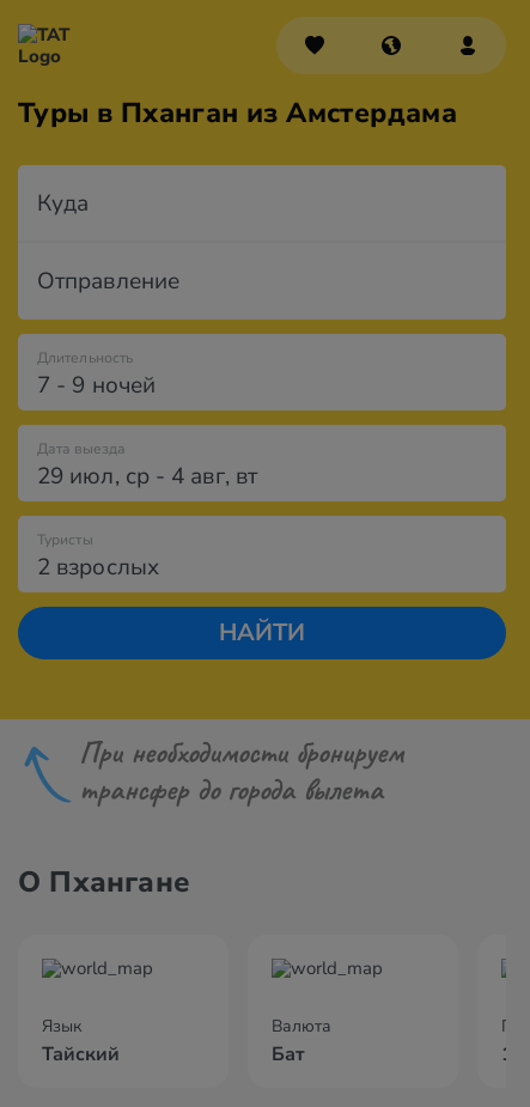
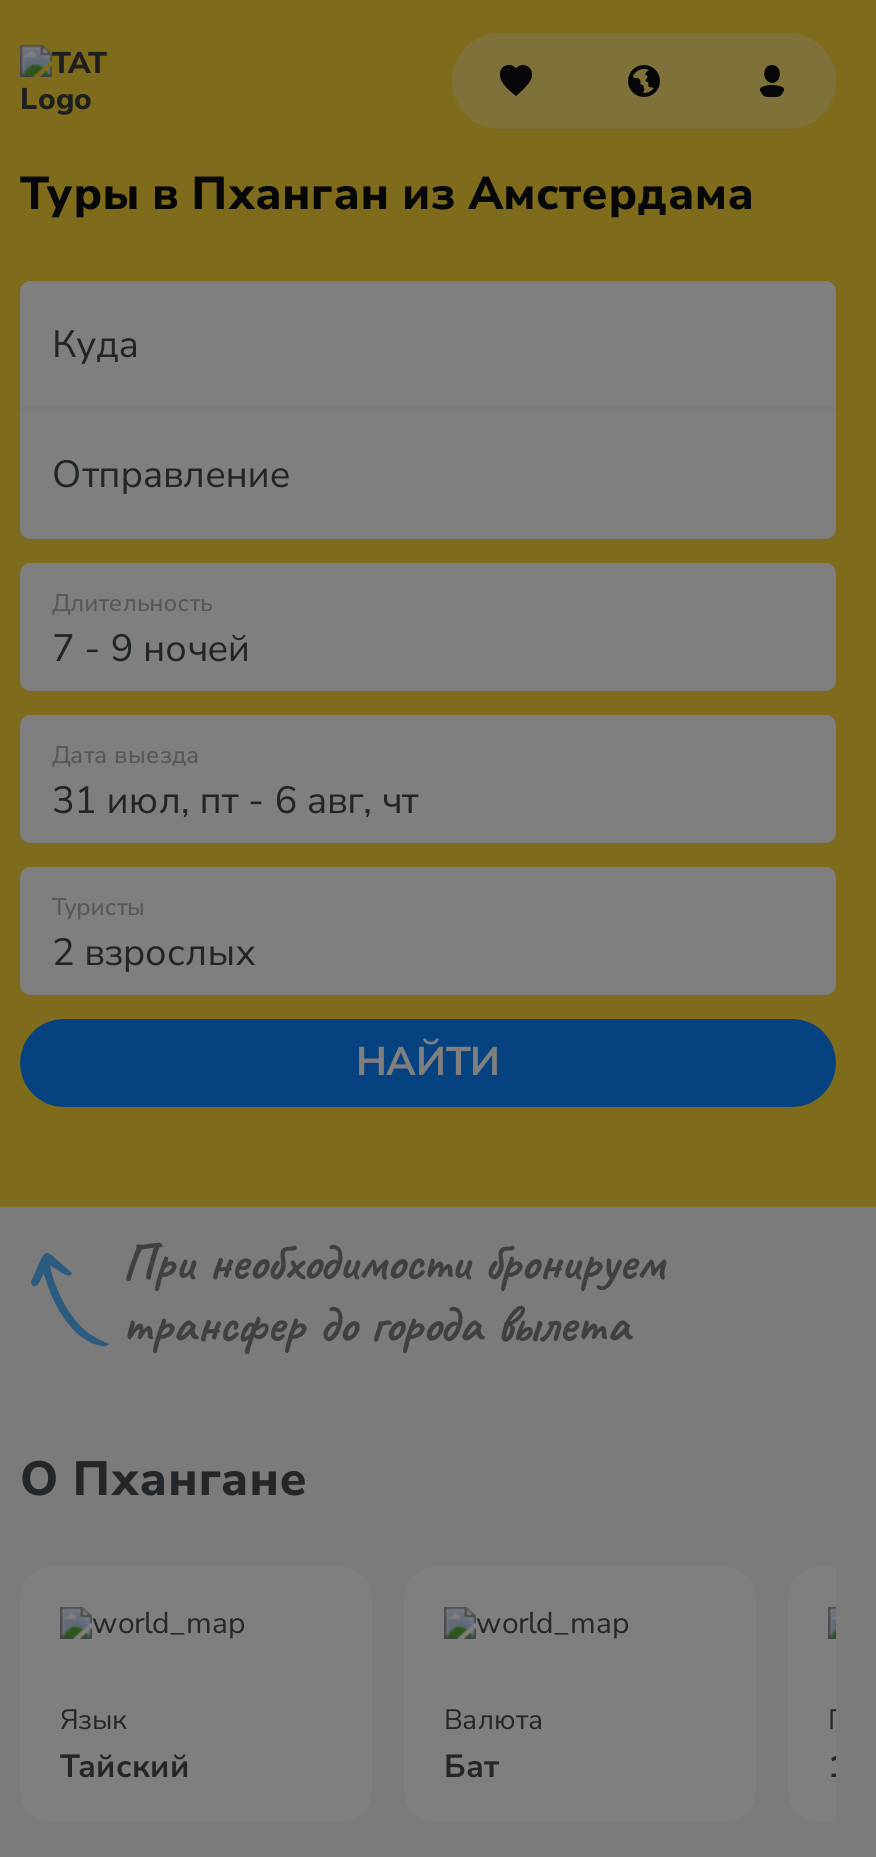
[37,461,257,492] 29 июл, ср - 4 авг, вт -> [52,775,418,827] 31 июл, пт - 6 авг, чт

